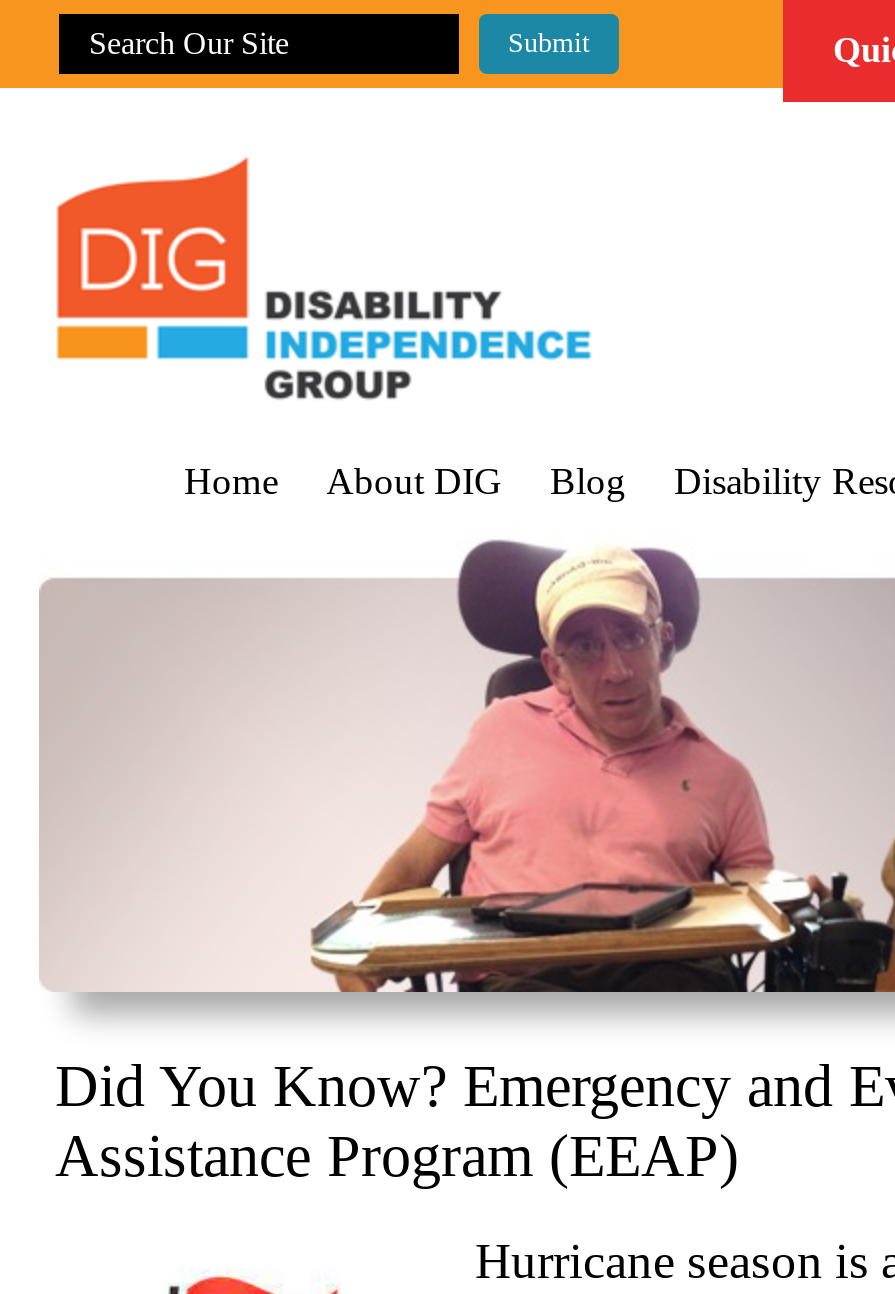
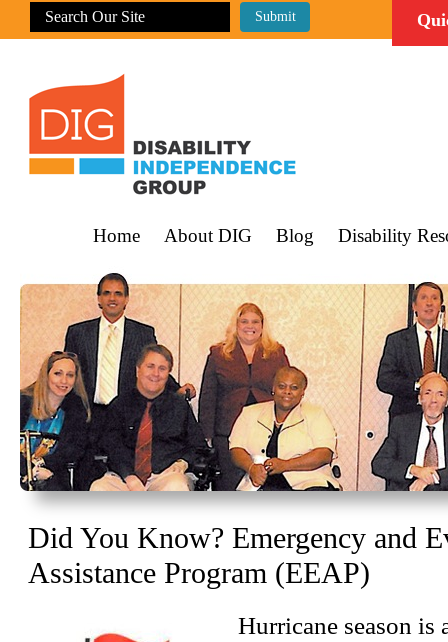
[39,538,889,994] [image] -> [19,265,445,492] [image]

